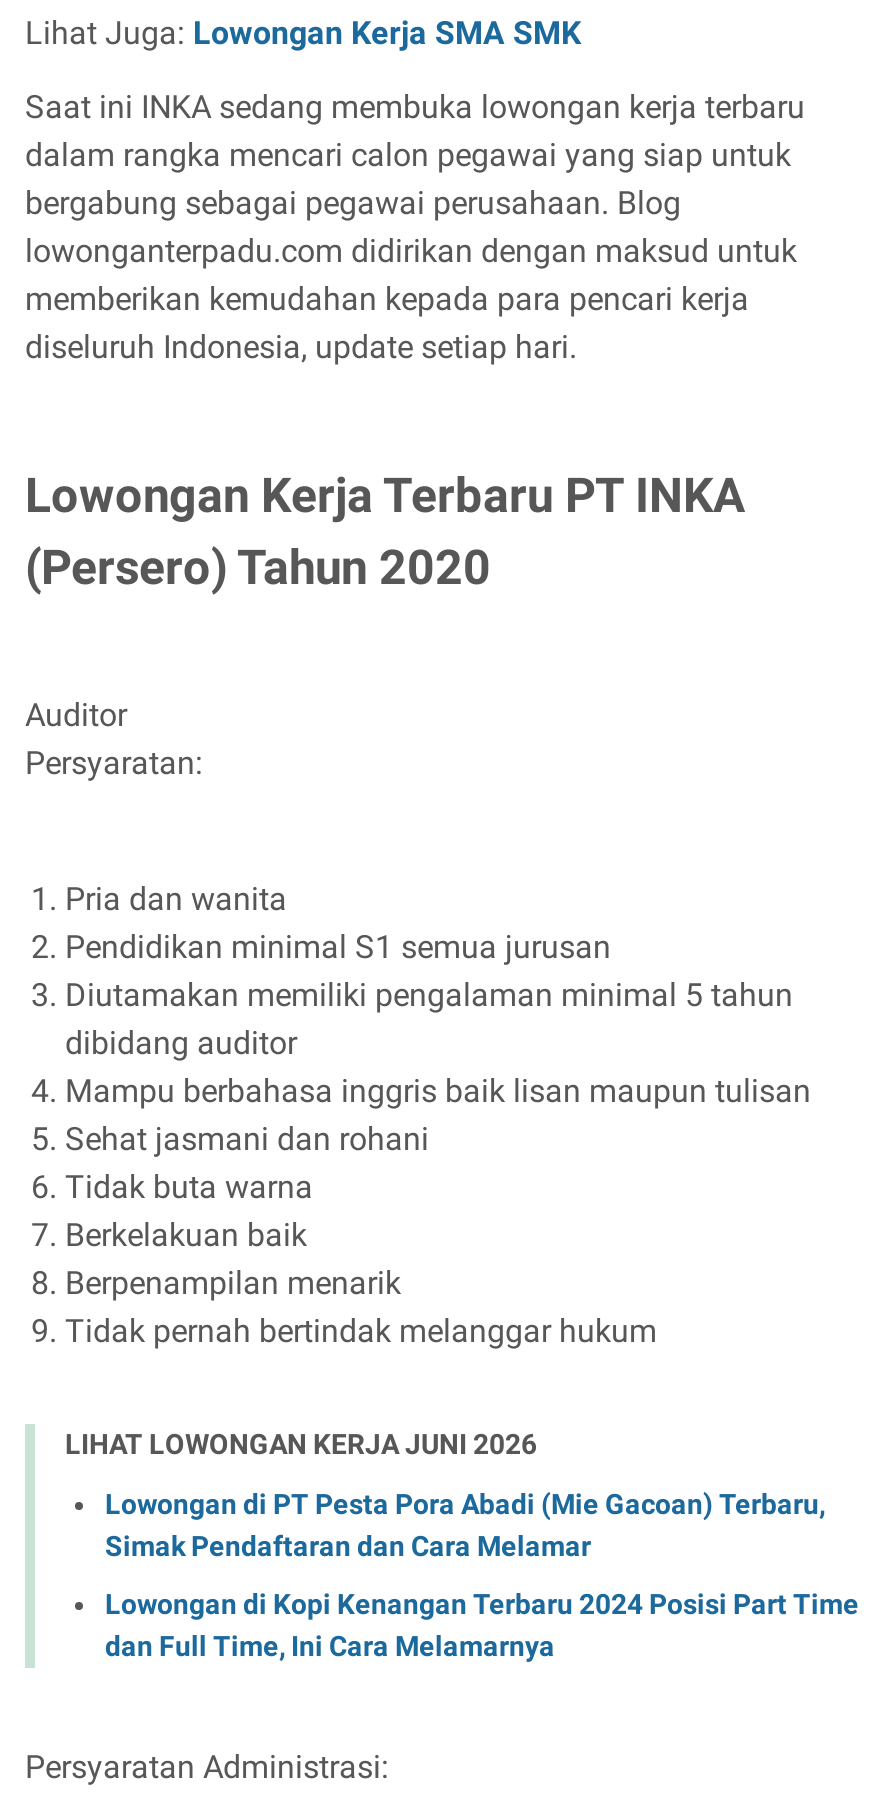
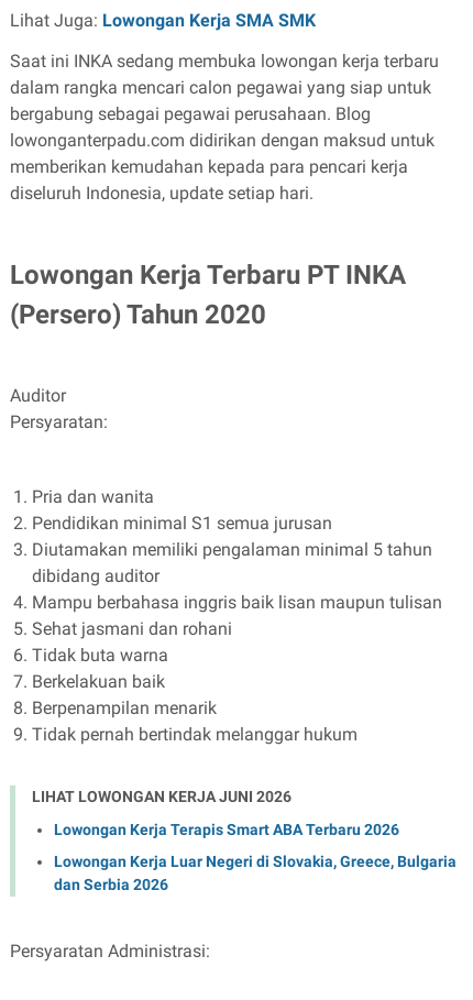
[105,1488,825,1562] Lowongan di PT Pesta Pora Abadi (Mie Gacoan) Terbaru, | Simak Pendaftaran dan Cara Melamar -> [54,821,399,839] Lowongan Kerja Terapis Smart ABA Terbaru 2026
[105,1588,859,1662] Lowongan di Kopi Kenangan Terbaru 2024 Posisi Part Time | dan Full Time, Ini Cara Melamarnya -> [54,853,457,894] Lowongan Kerja Luar Negeri di Slovakia, Greece, Bulgaria | dan Serbia 2026

